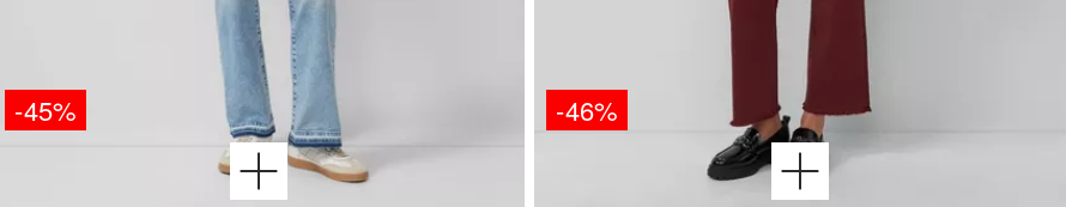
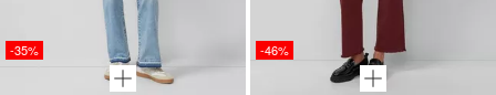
[14,89,77,128] -45% -> [10,41,39,59] -35%

